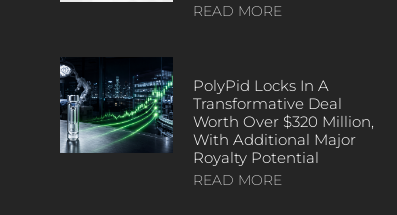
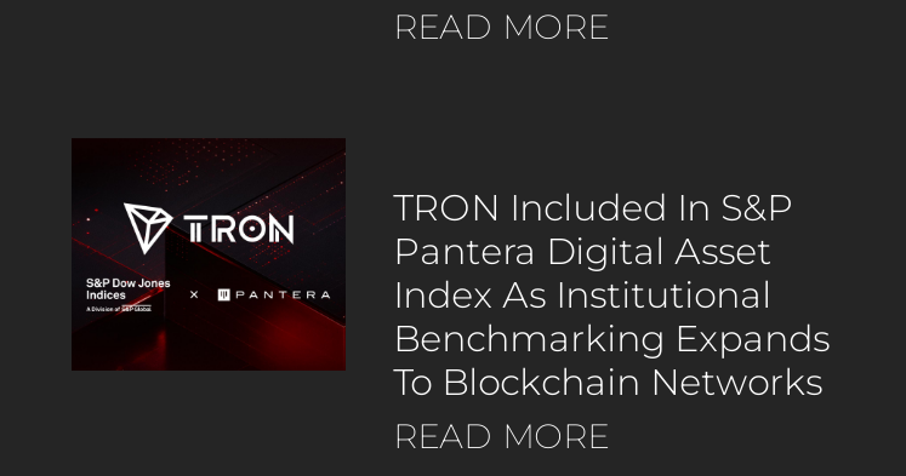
[59,58,374,167] [image] | PolyPid Locks In A | Transformative Deal | Worth Over $320 Million, | With Additional Major | Royalty Potential -> [69,138,830,405] [image] | TRON Included In S&P | Pantera Digital Asset | Index As Institutional | Benchmarking Expands | To Blockchain Networks

